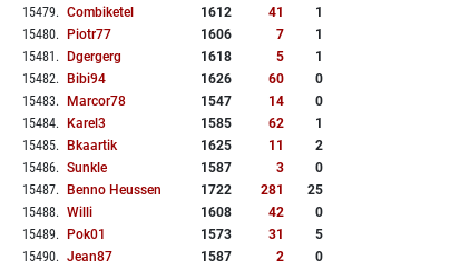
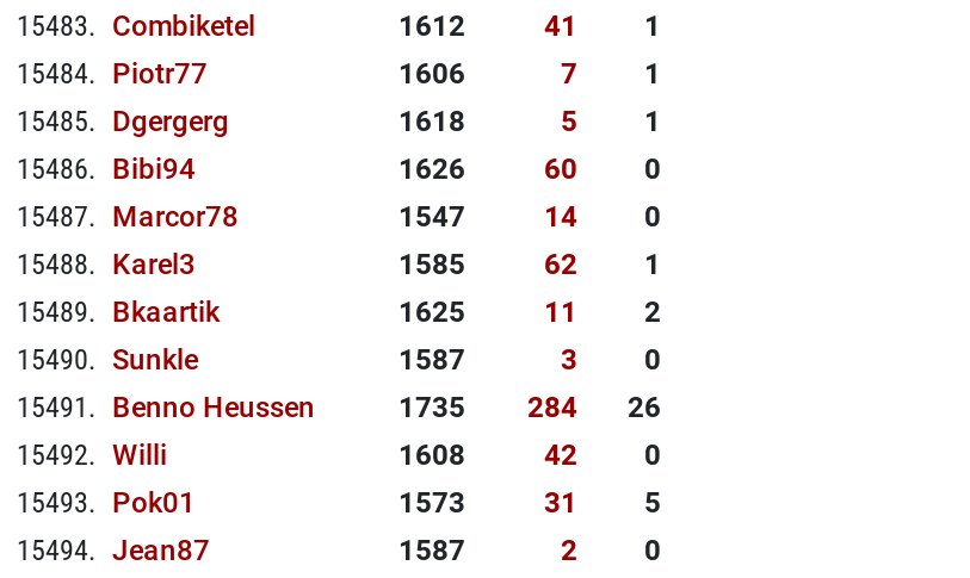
[22,5,134,20] 15479. Combiketel -> [17,10,255,43] 15483. Combiketel
[22,27,111,42] 15480. Piotr77 -> [17,58,208,91] 15484. Piotr77
[22,49,121,65] 15481. Dgergerg -> [17,105,229,139] 15485. Dgergerg
[22,71,106,87] 15482. Bibi94 -> [17,153,196,186] 15486. Bibi94
[22,94,126,109] 15483. Marcor78 -> [17,201,239,234] 15487. Marcor78
[22,116,106,131] 15484. Karel3 -> [17,248,196,282] 15488. Karel3
[22,138,117,154] 15485. Bkaartik -> [17,296,220,329] 15489. Bkaartik
[22,160,107,176] 15486. Sunkle -> [17,344,198,377] 15490. Sunkle
[22,182,161,198] 15487. Benno Heussen -> [17,391,315,425] 15491. Benno Heussen
[200,182,232,198] 1722 -> [398,391,465,425] 1735
[261,182,284,198] 281 -> [527,391,577,425] 284
[307,182,323,198] 25 -> [628,391,661,425] 26
[22,205,92,220] 15488. Willi -> [17,439,167,472] 15492. Willi
[22,227,106,242] 15489. Pok01 -> [17,487,196,520] 15493. Pok01
[22,249,112,265] 15490. Jean87 -> [17,534,210,568] 15494. Jean87

